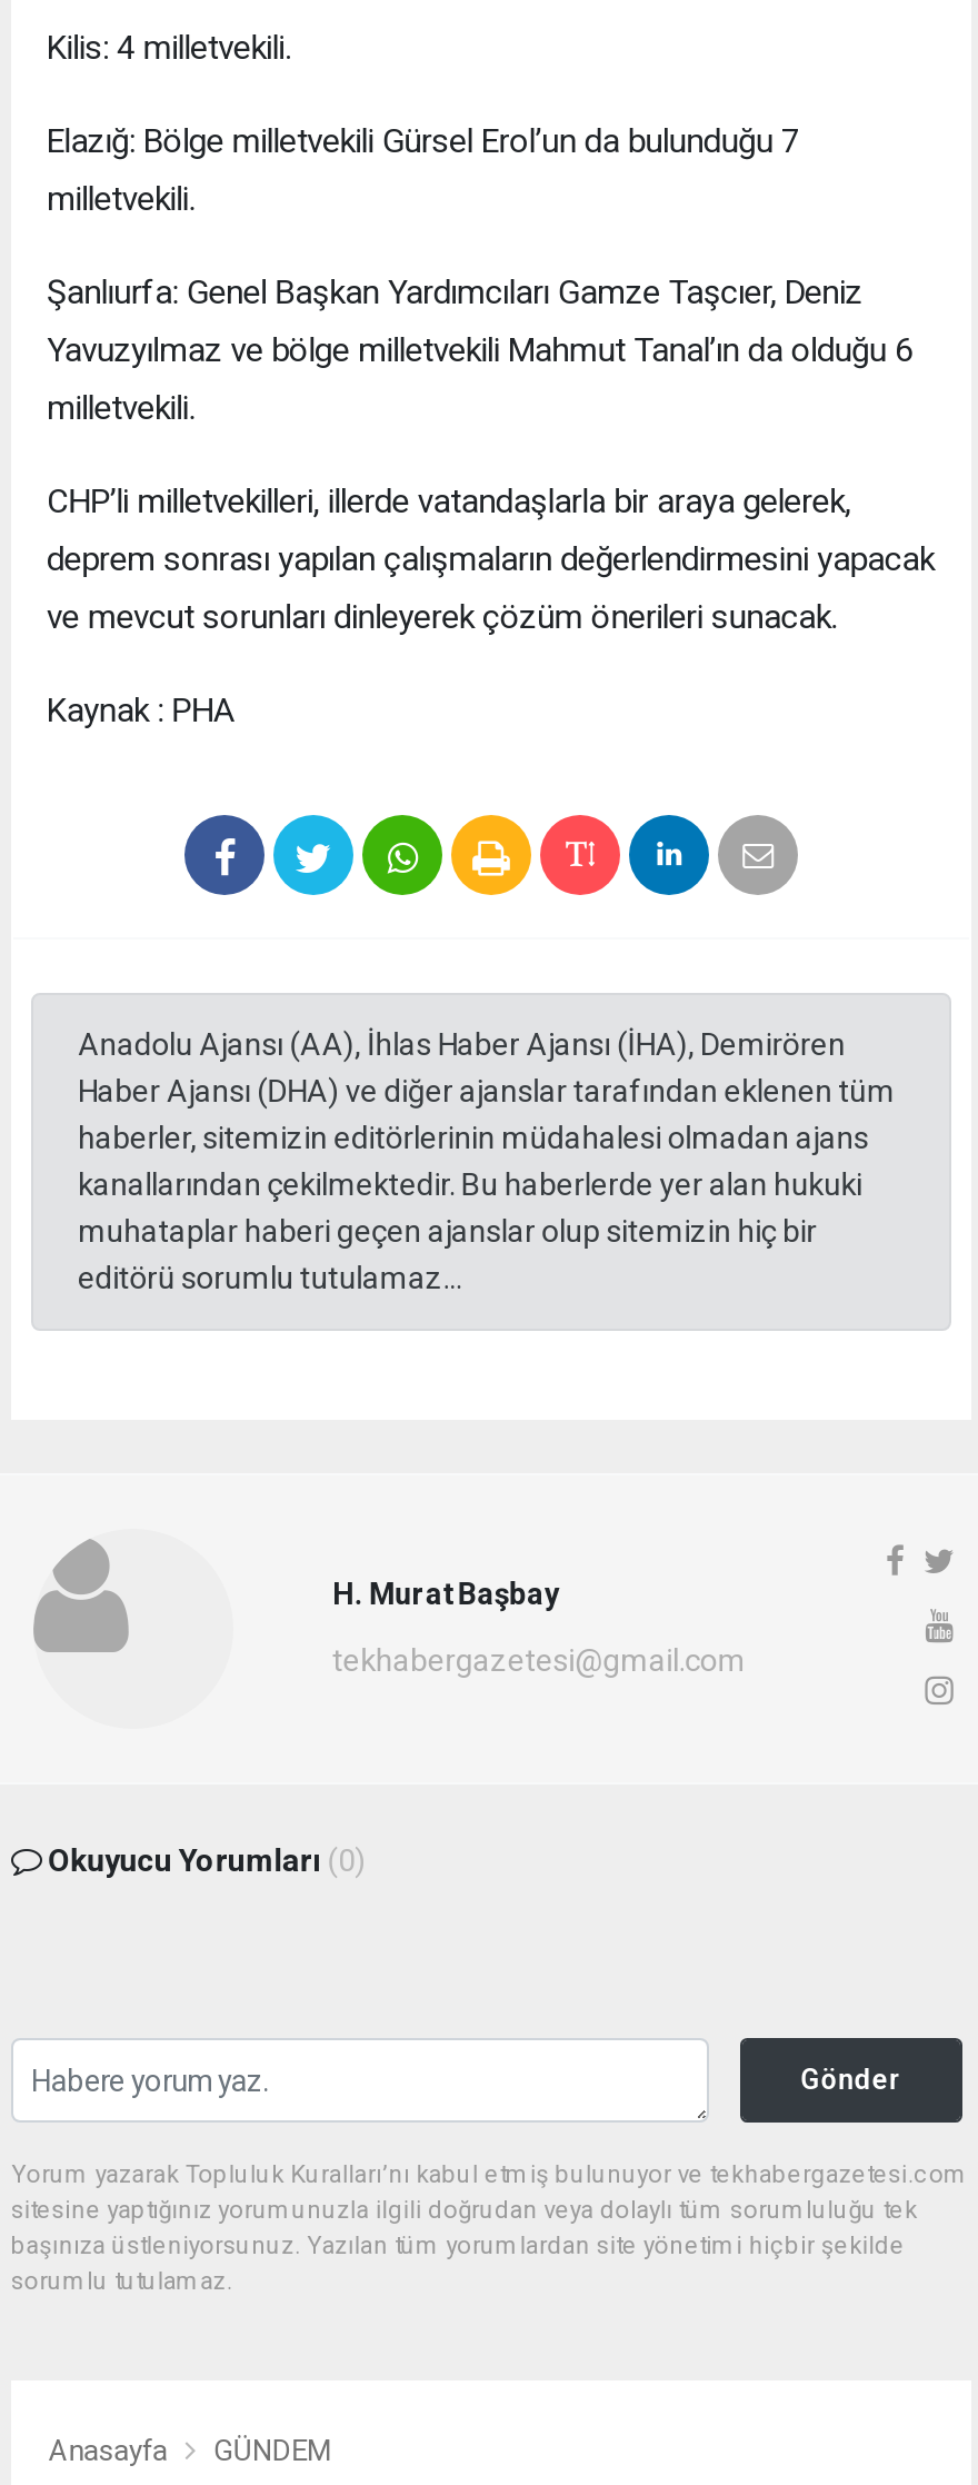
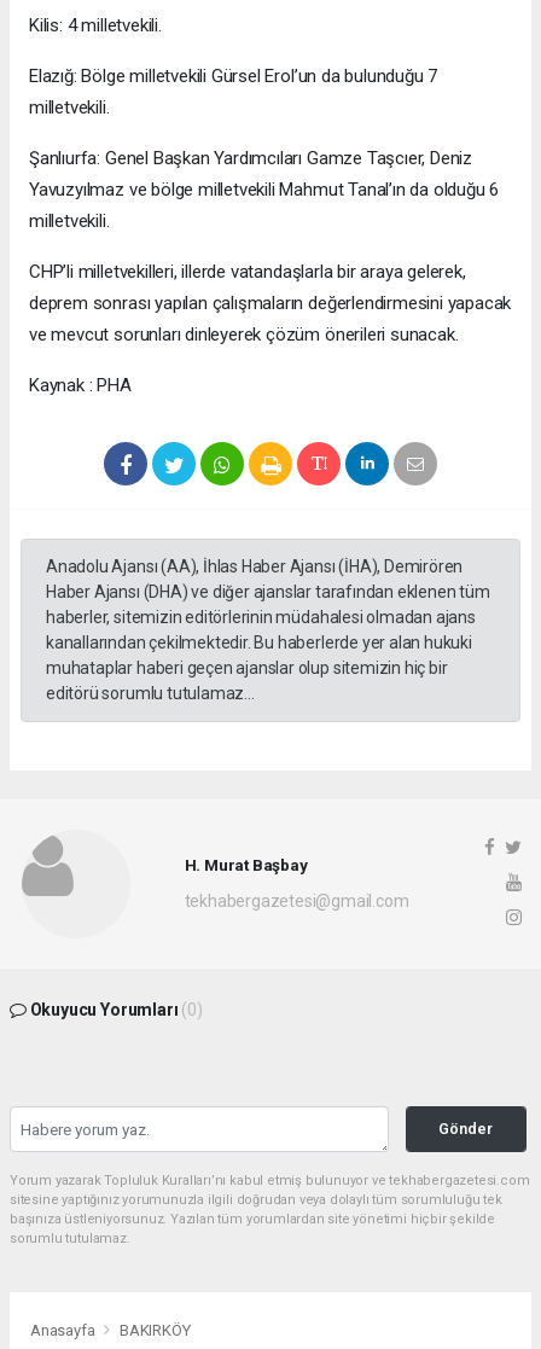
[213,2434,331,2468] GÜNDEM -> [119,1321,190,1340] BAKIRKÖY

